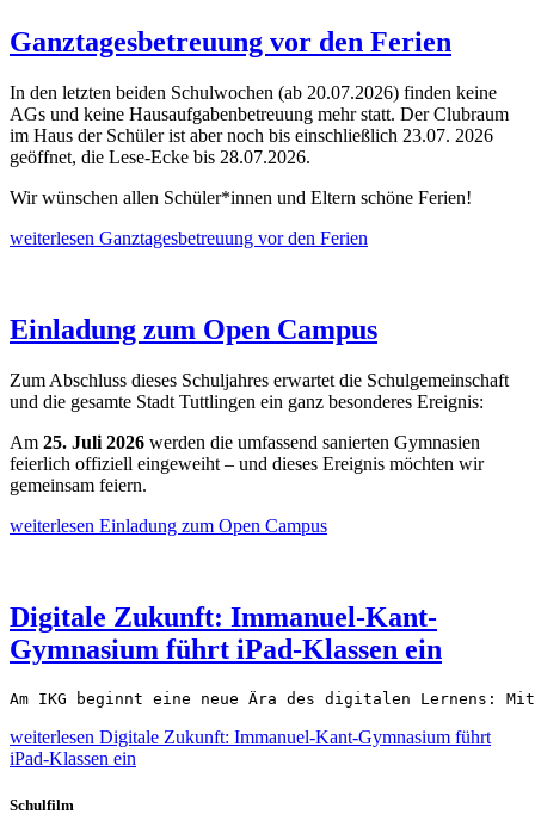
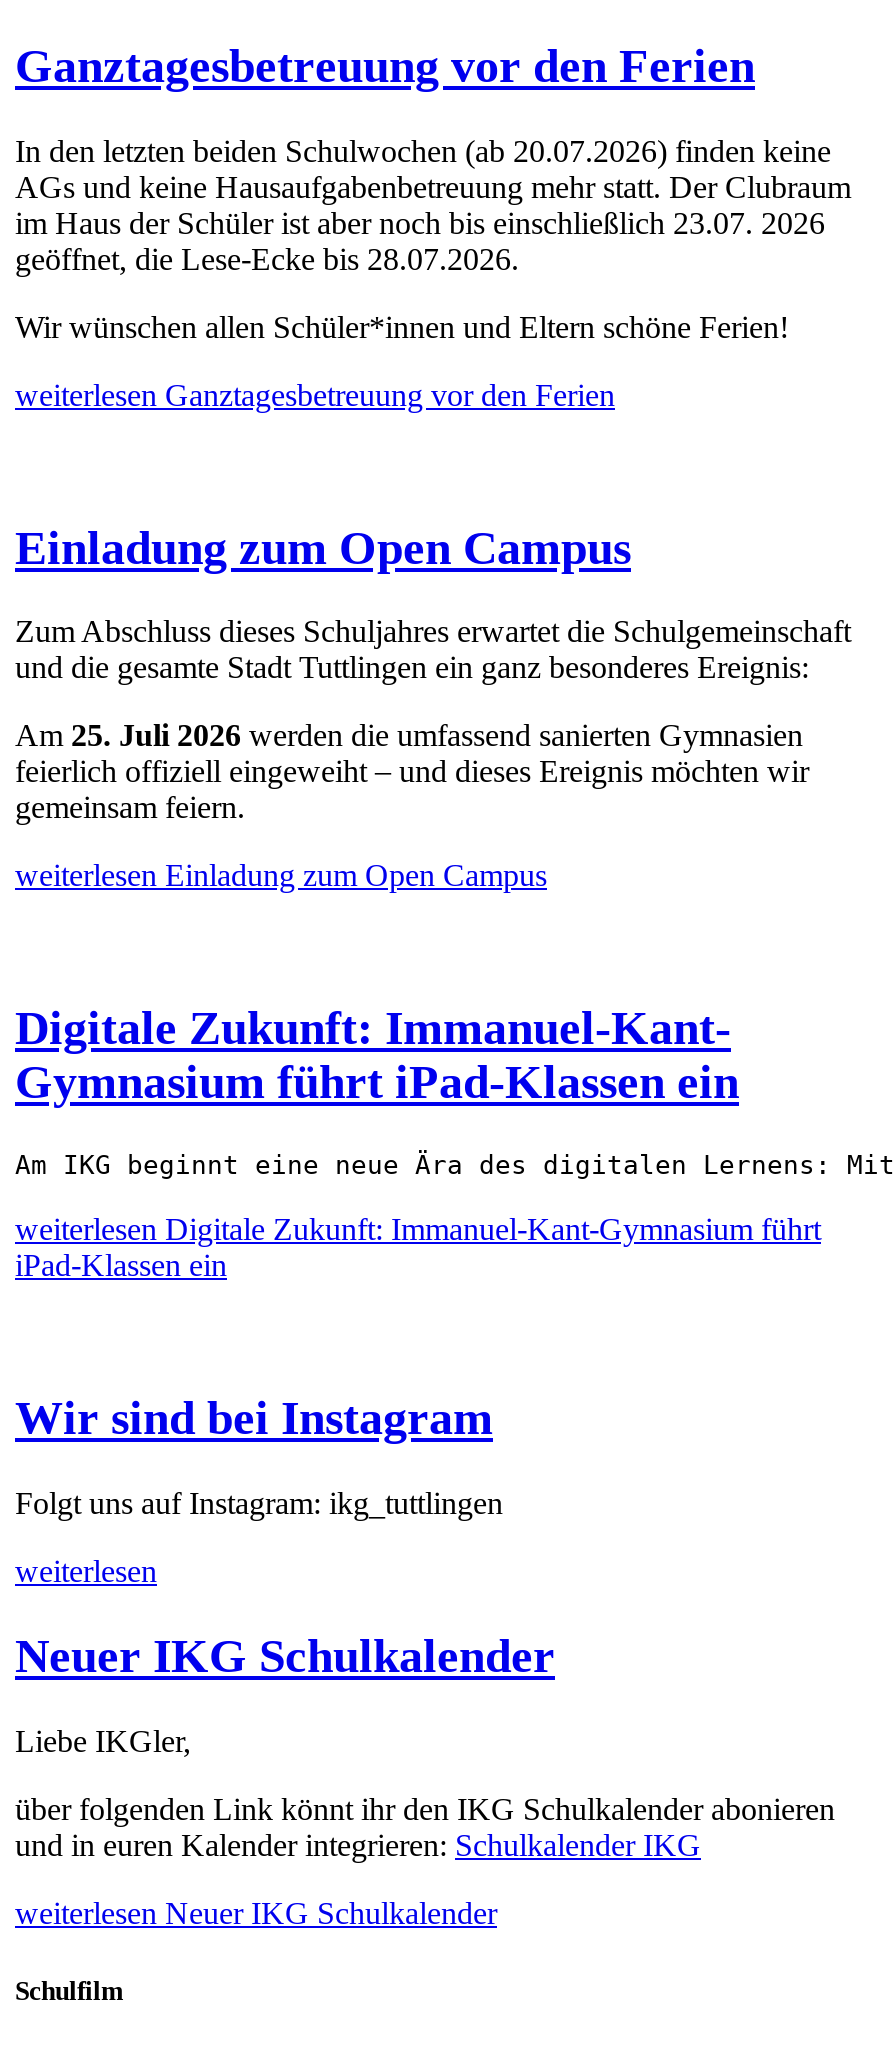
none -> [15,1392,835,1930] Wir sind bei Instagram | Folgt uns auf Instagram: ikg_tuttlingen | weiterlesen | Neuer IKG Schulkalender | Liebe IKGler, | über folgenden Link könnt ihr den IKG Schulkalender abonieren | und in euren Kalender integrieren: Schulkalender IKG | weiterlesen Neuer IKG Schulkalender

